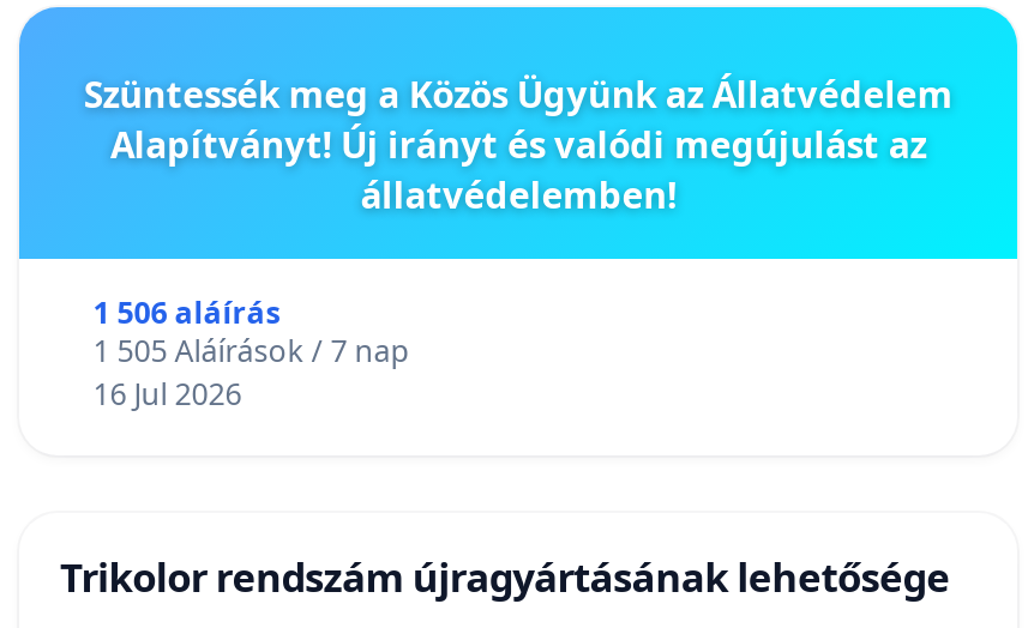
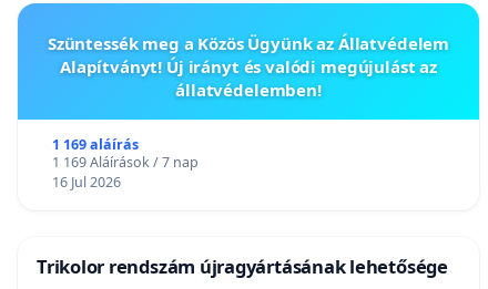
[93,292,280,333] 1 506 aláírás -> [52,135,138,154] 1 169 aláírás
[93,331,410,371] 1 505 Aláírások / 7 nap -> [52,153,198,172] 1 169 Aláírások / 7 nap

